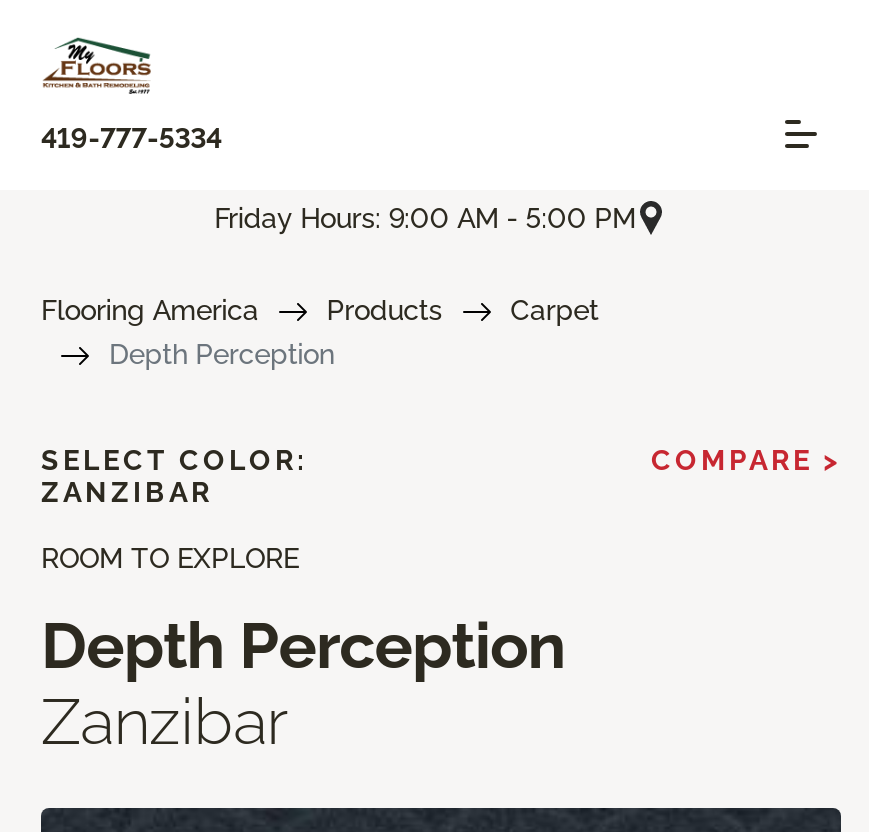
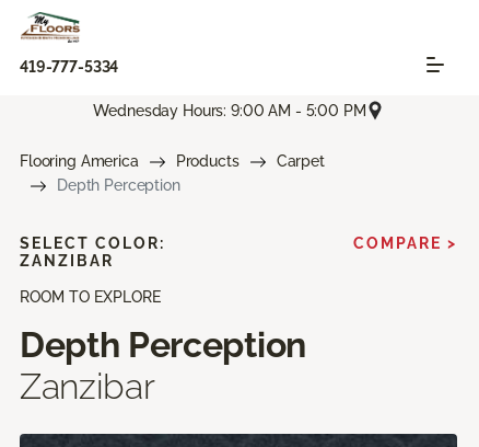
[214,201,636,233] Friday Hours: 9:00 AM - 5:00 PM -> [93,102,366,119] Wednesday Hours: 9:00 AM - 5:00 PM

